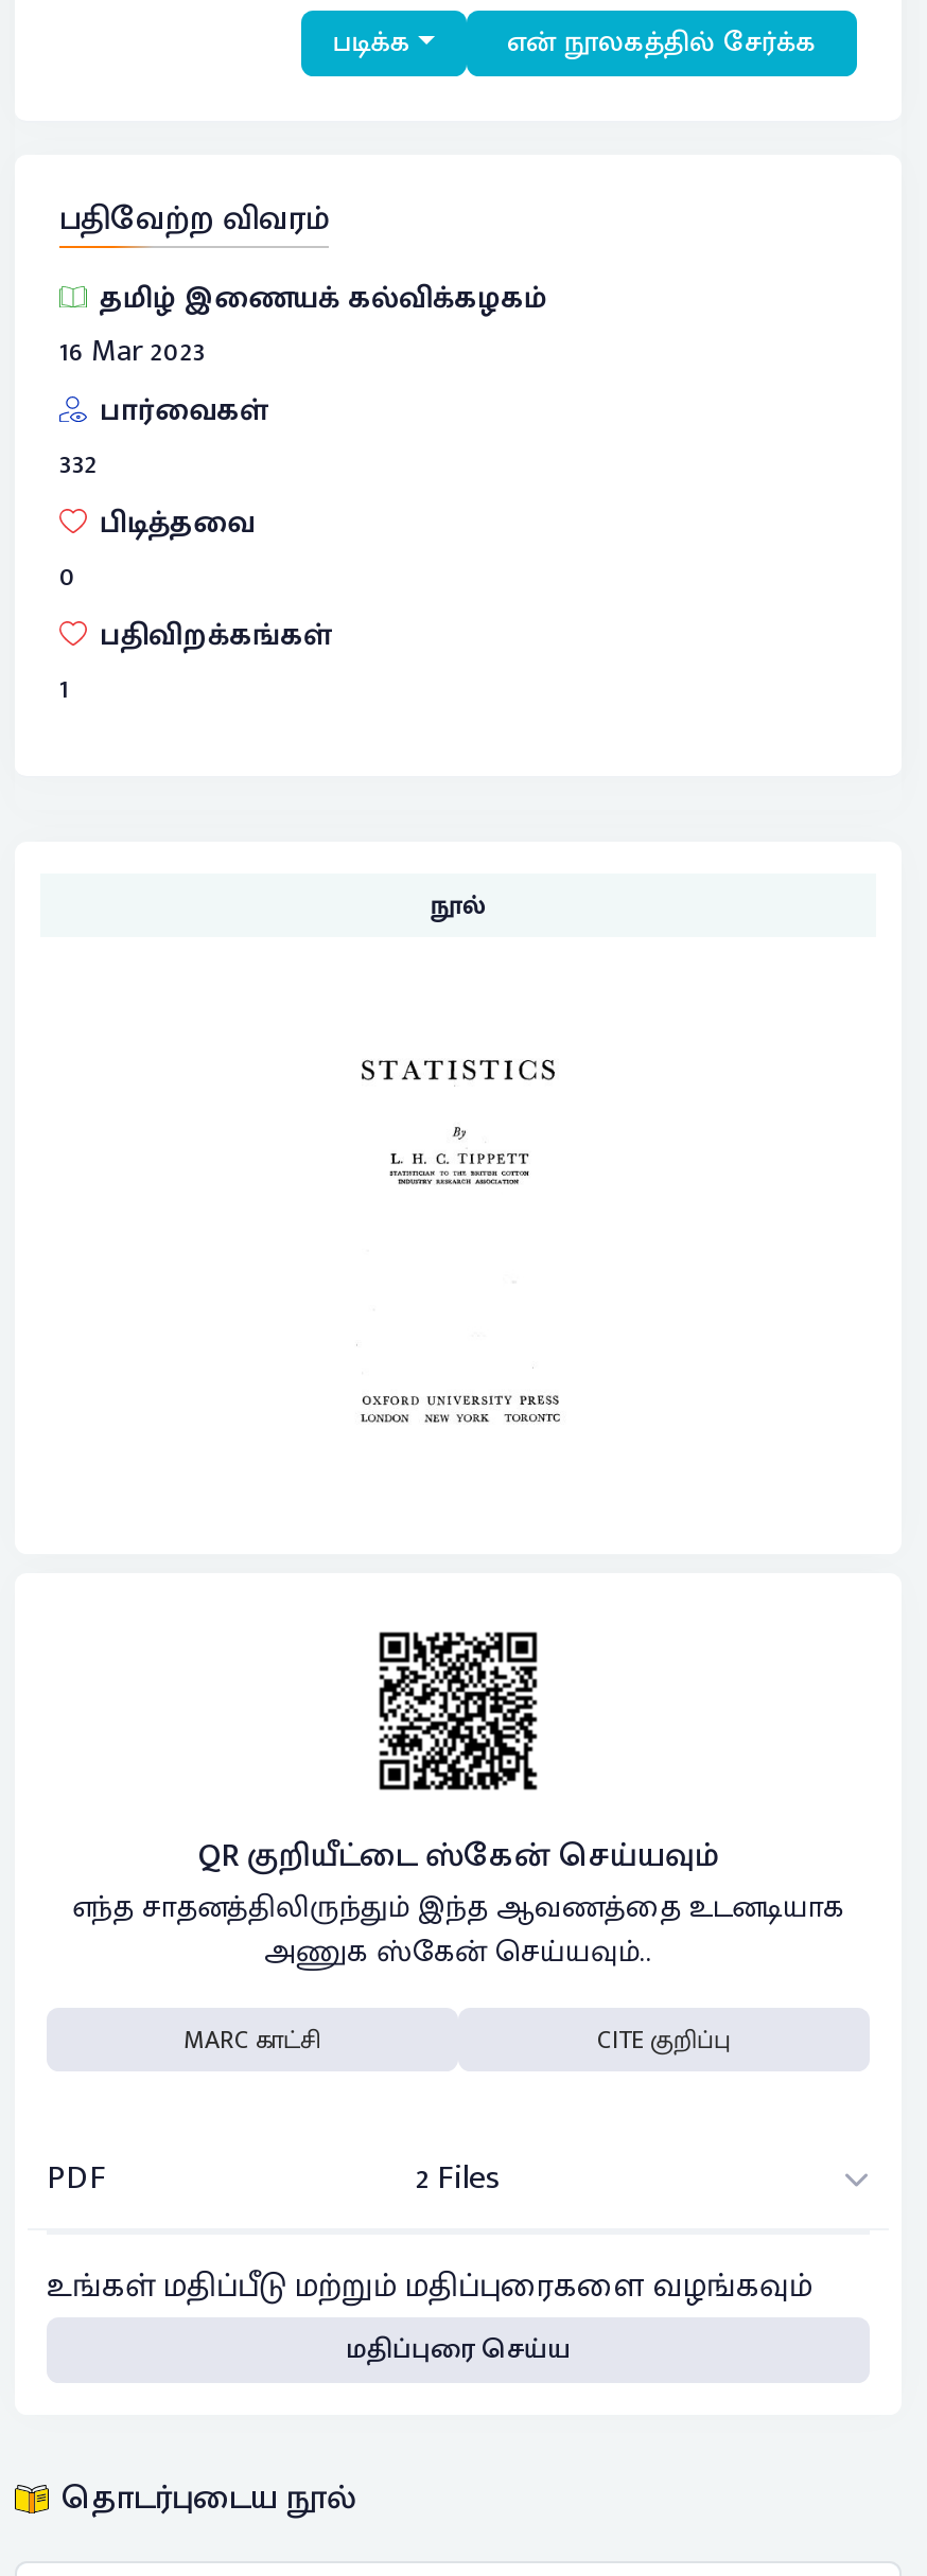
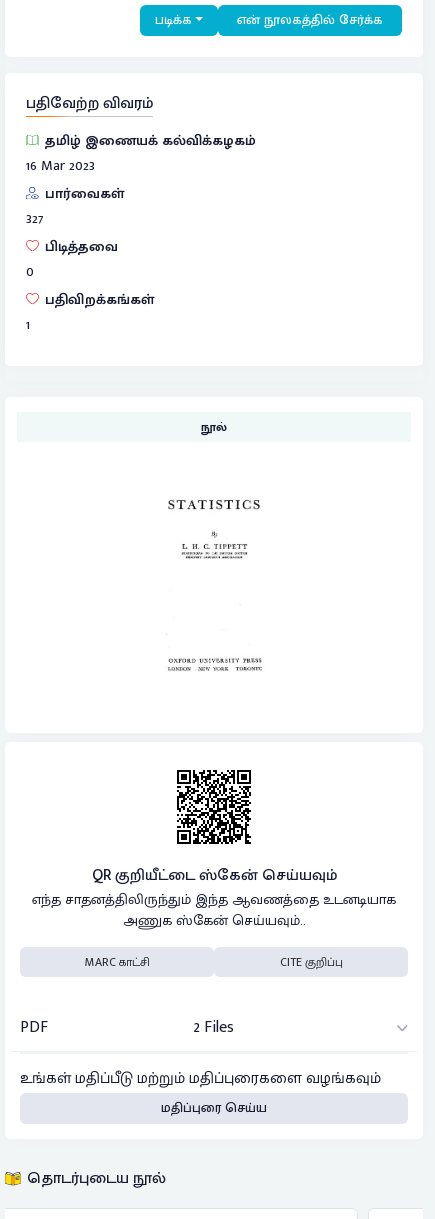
[59,439,98,490] 332 -> [26,207,43,231] 327

